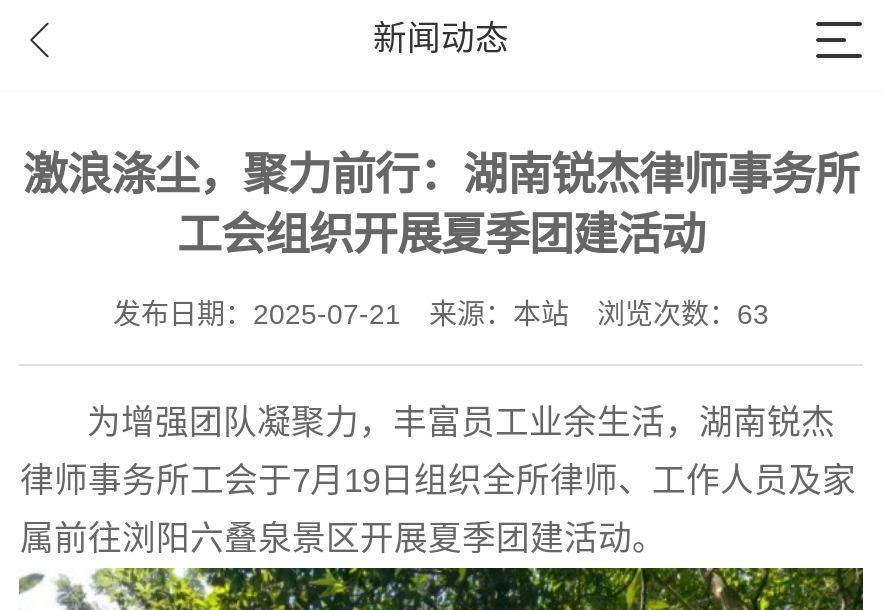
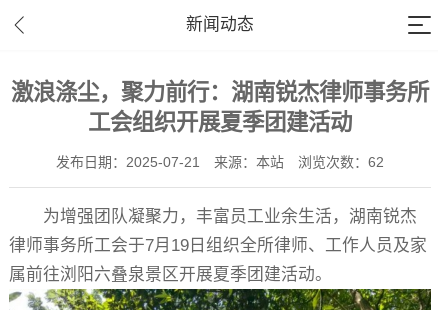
[113,298,769,330] 发布日期：2025-07-21 来源：本站 浏览次数：63 -> [56,154,384,170] 发布日期：2025-07-21 来源：本站 浏览次数：62

